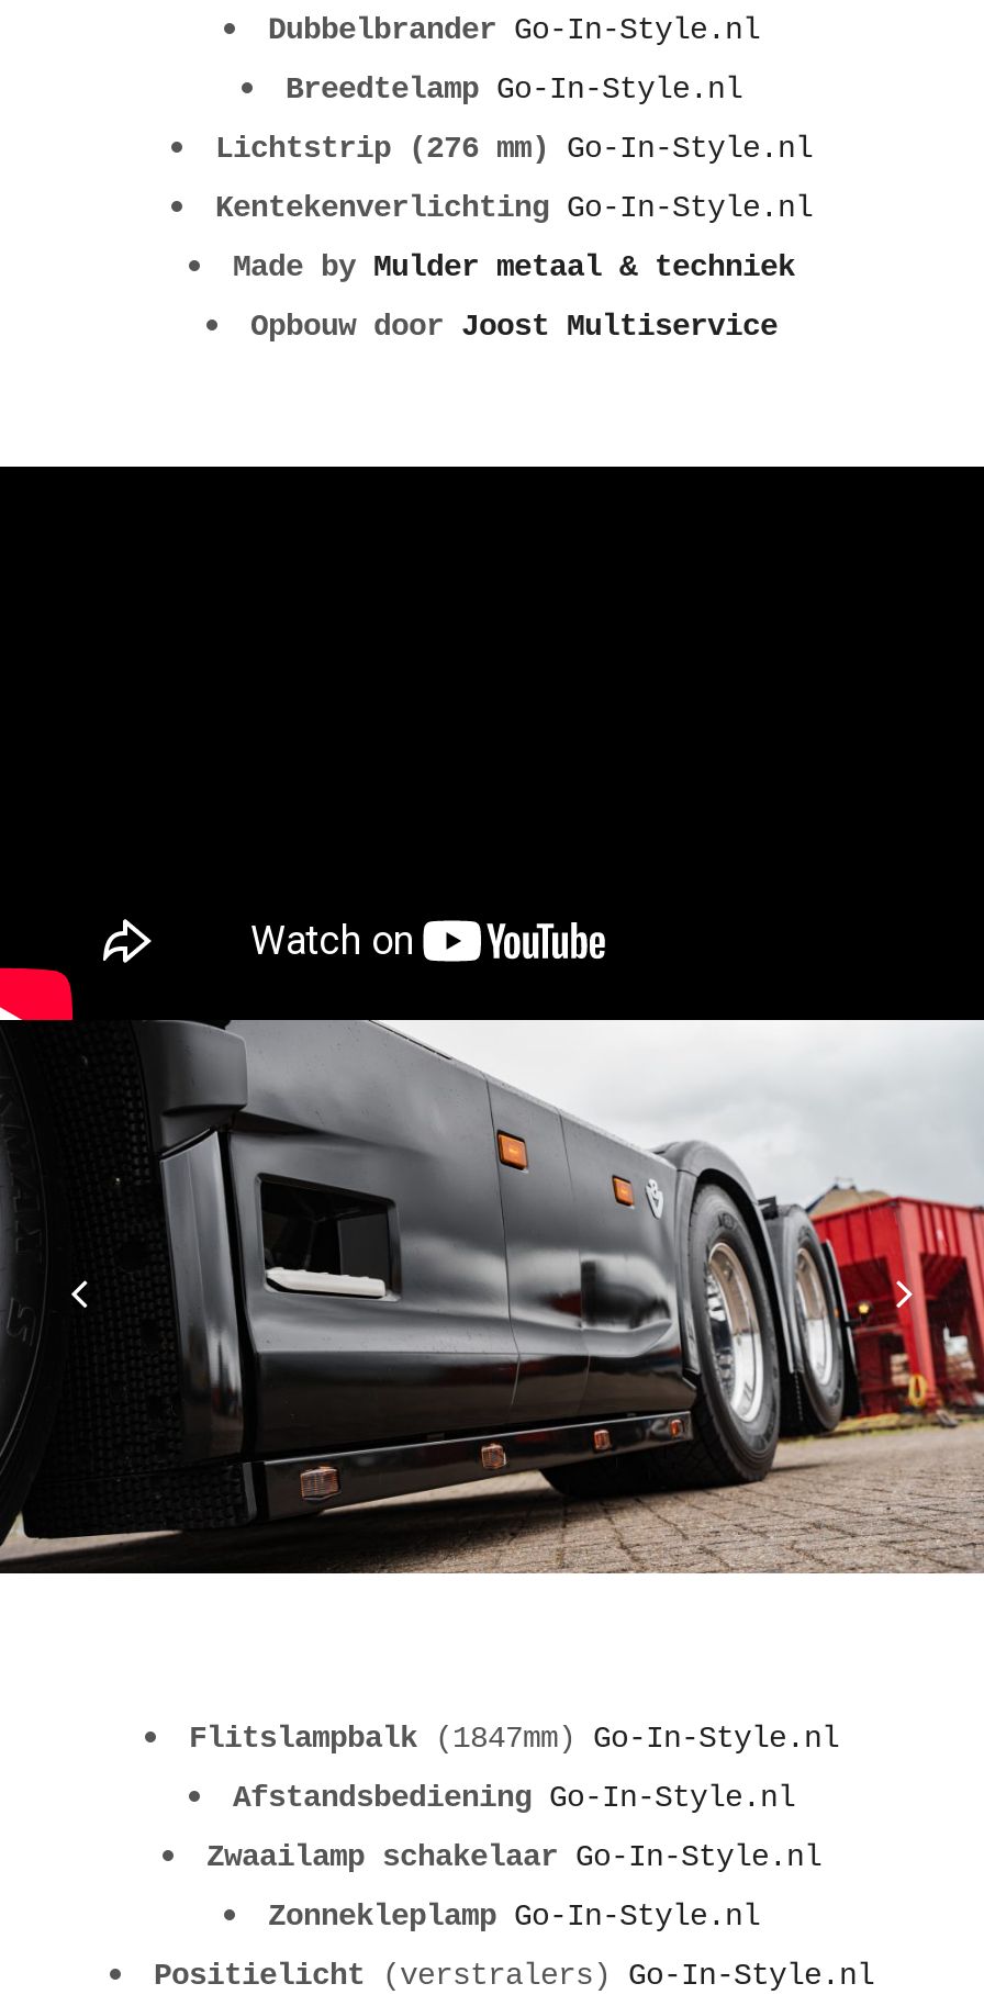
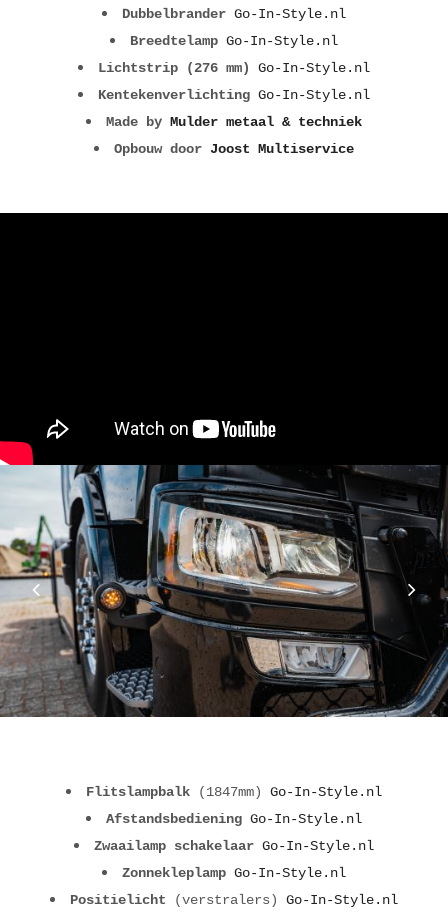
[7,1017,977,1574] [image] -> [3,464,445,718] [image]

